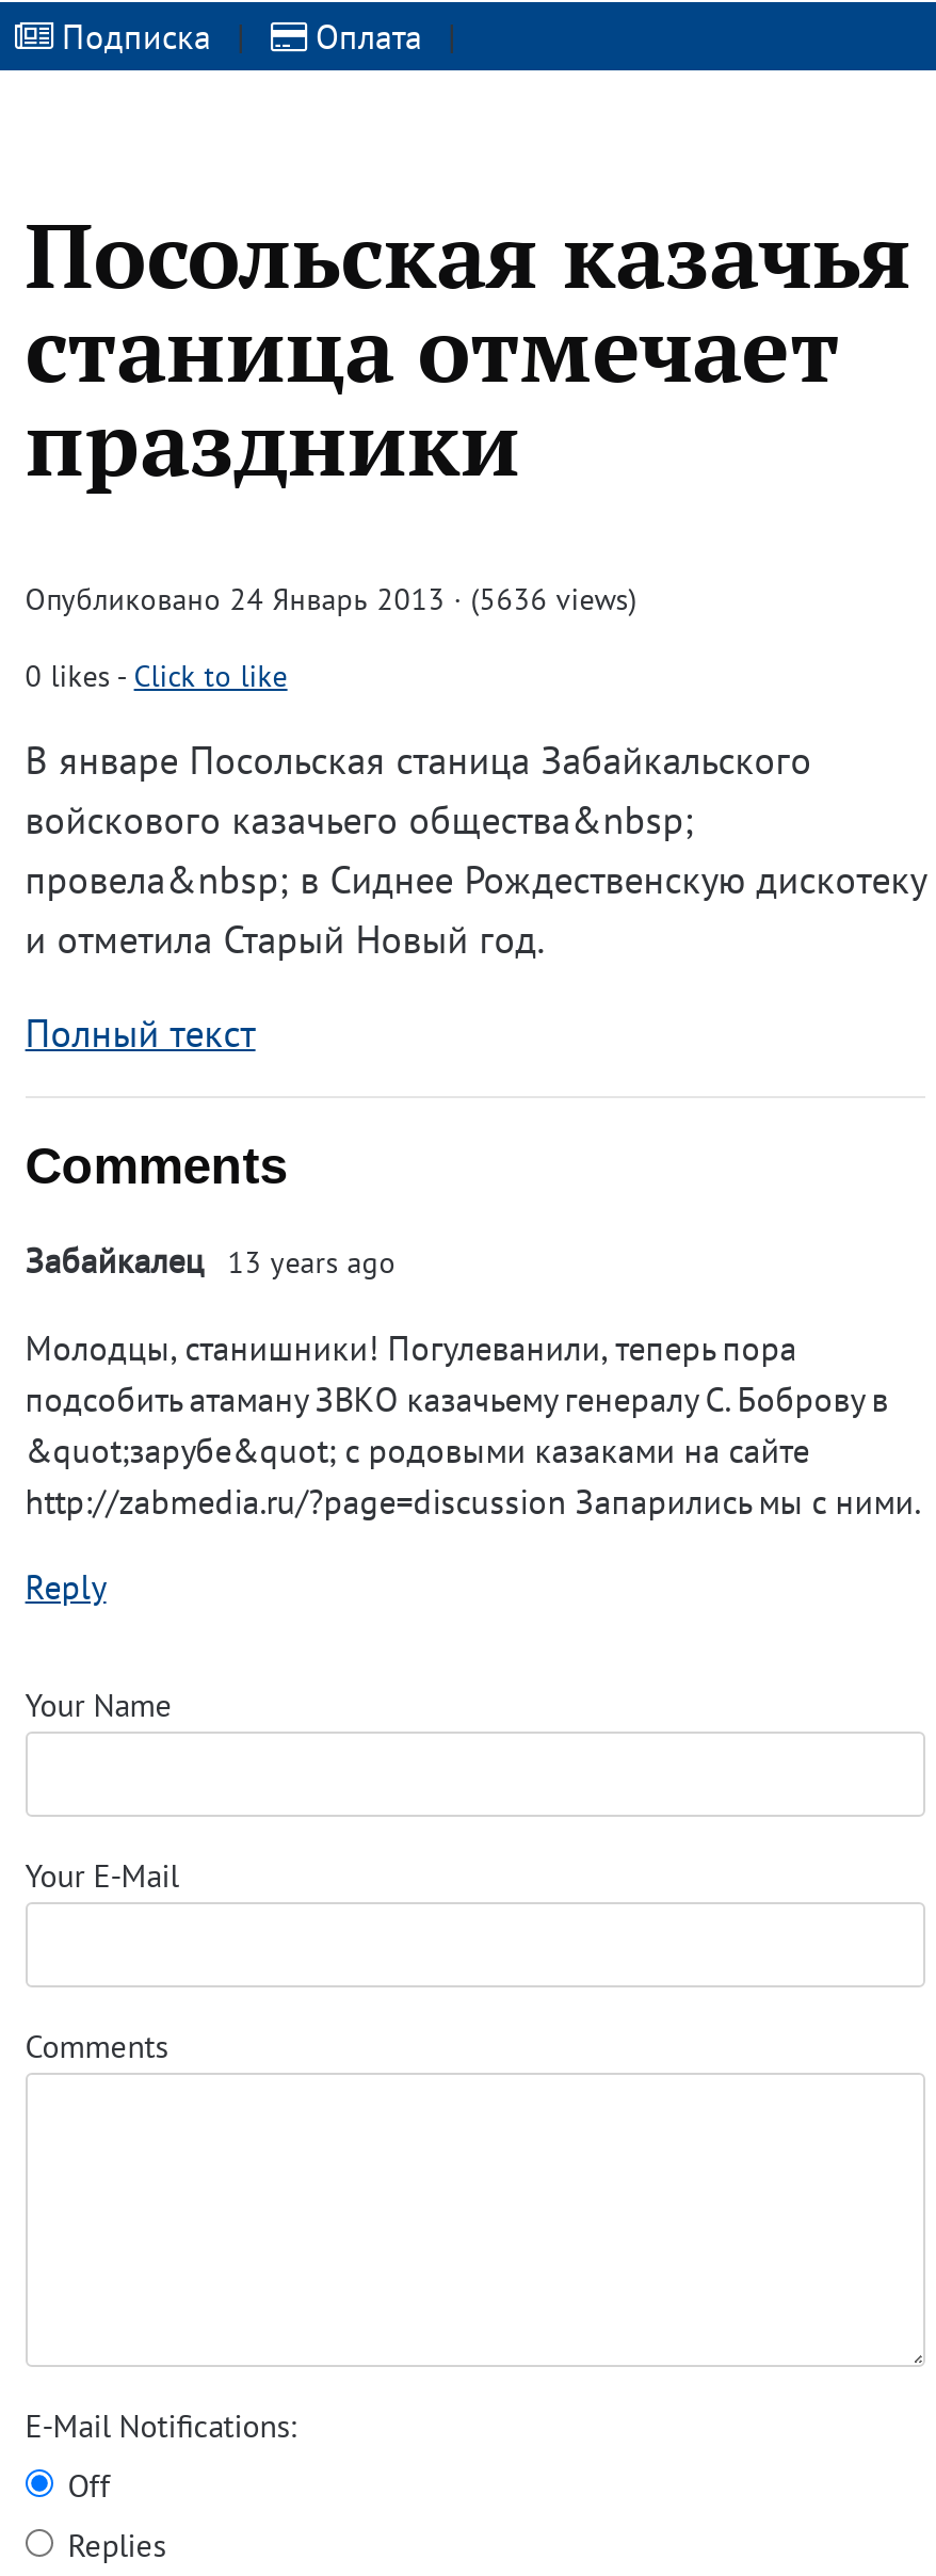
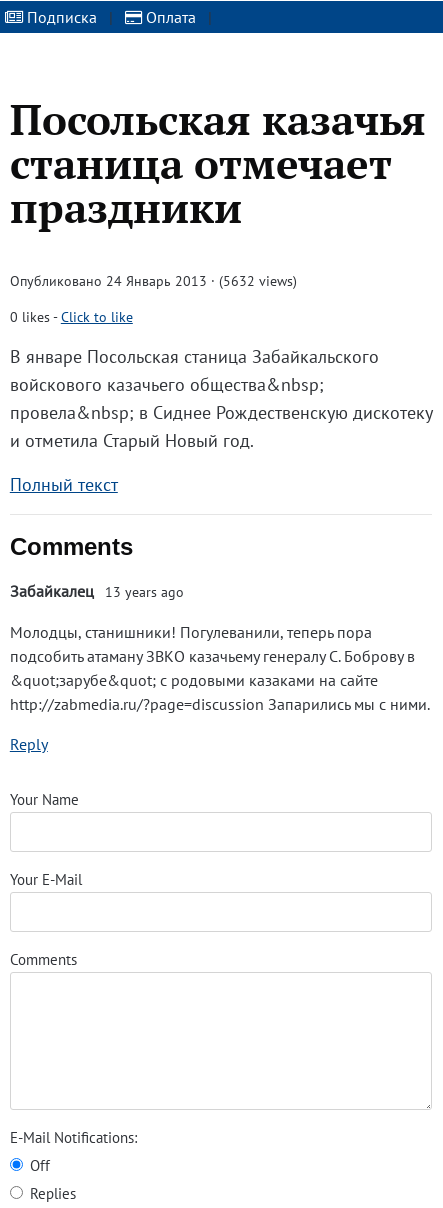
[25,580,637,618] Опубликовано 24 Январь 2013 · (5636 views) -> [10,272,297,290] Опубликовано 24 Январь 2013 · (5632 views)

